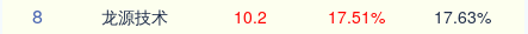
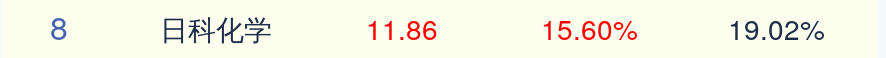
[101,5,490,28] 龙源技术 | 10.2 | 17.51% | 17.63% -> [160,8,824,48] 日科化学 | 11.86 | 15.60% | 19.02%

